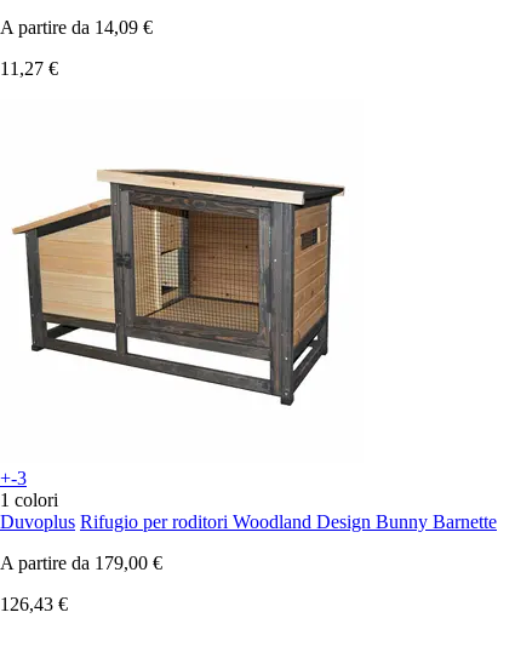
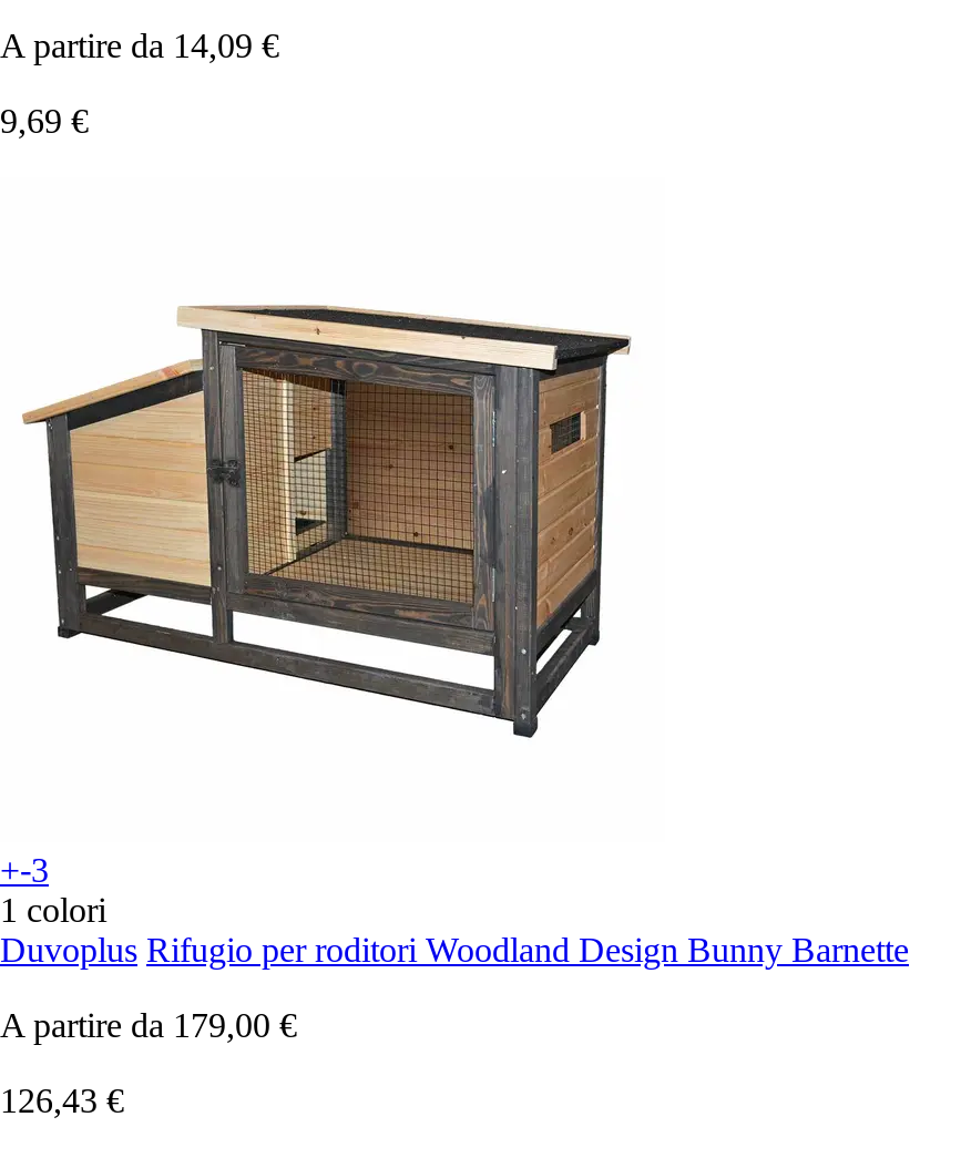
[0,58,58,78] 11,27 € -> [0,101,89,139] 9,69 €

